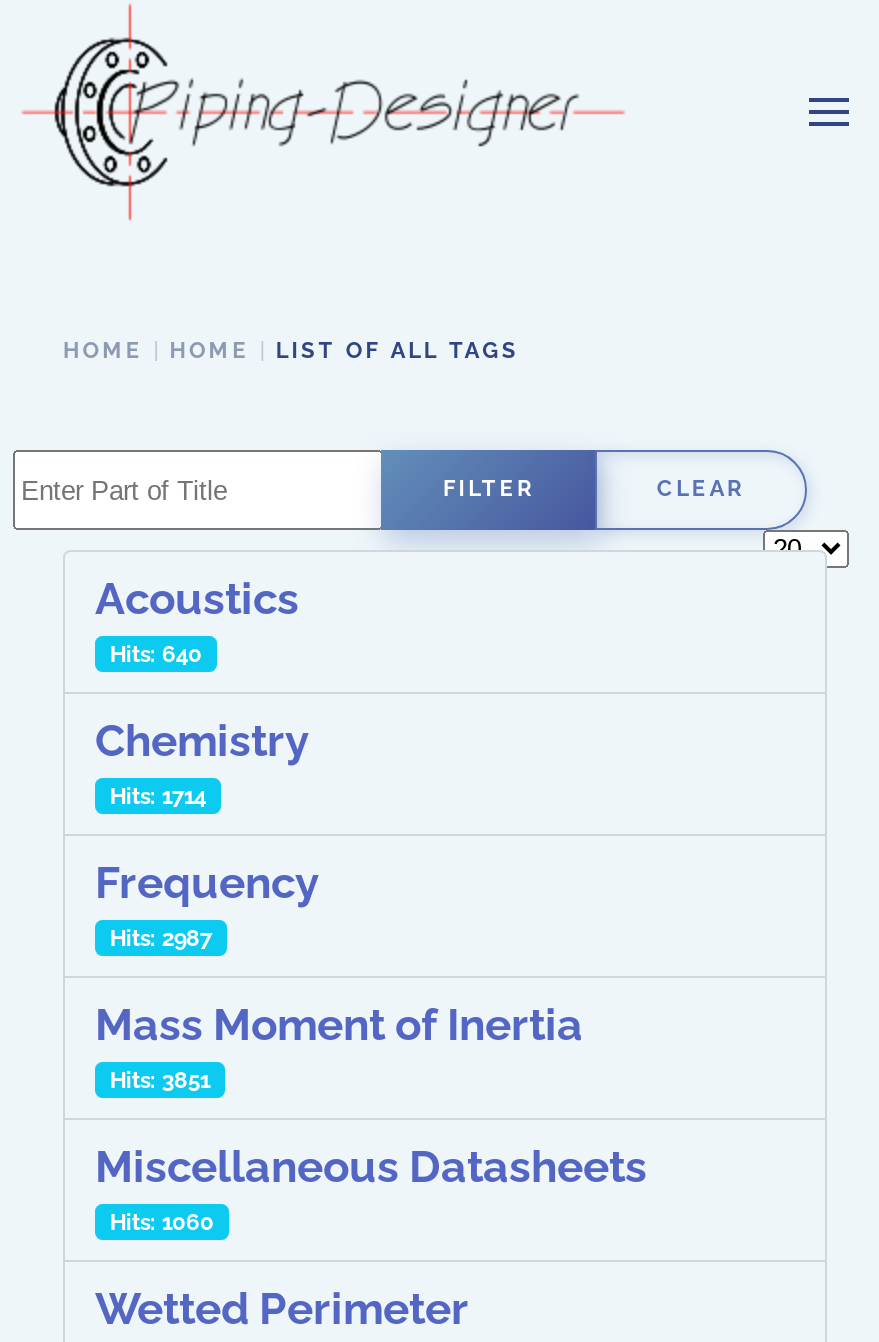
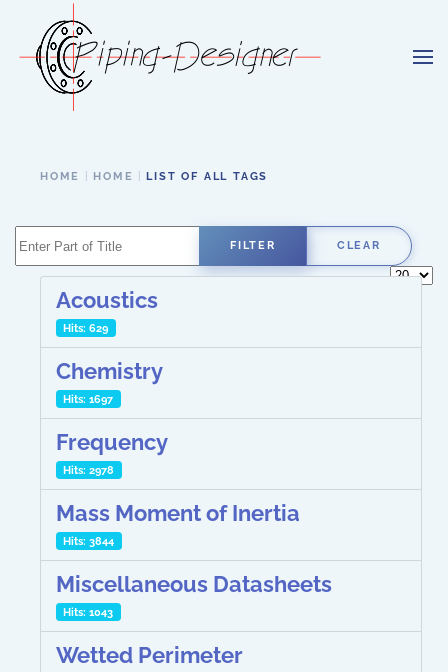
[110,639,202,667] Hits: 640 -> [63,320,108,334] Hits: 629
[110,781,206,809] Hits: 1714 -> [63,391,113,405] Hits: 1697
[110,923,212,951] Hits: 2987 -> [63,462,114,476] Hits: 2978
[110,1065,210,1093] Hits: 3851 -> [63,533,114,547] Hits: 3844
[110,1207,214,1235] Hits: 1060 -> [63,604,113,618] Hits: 1043

